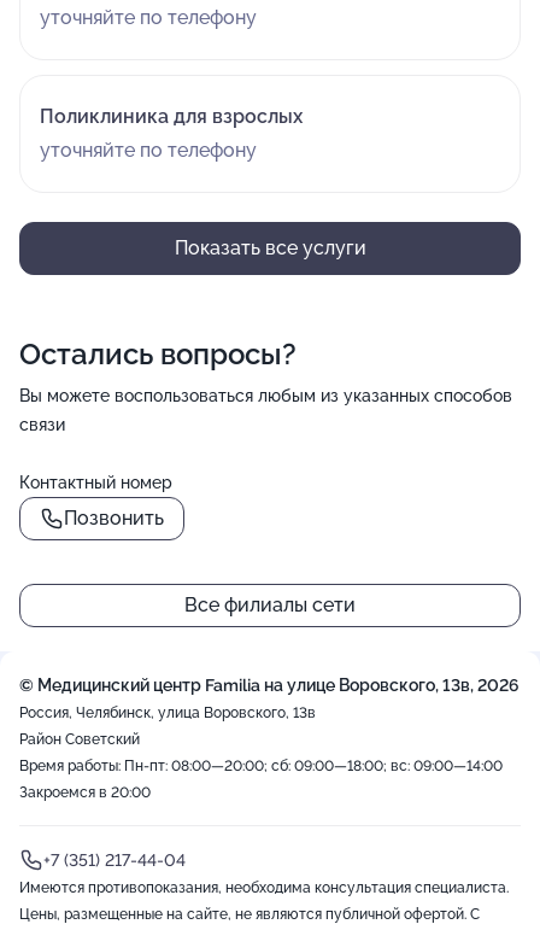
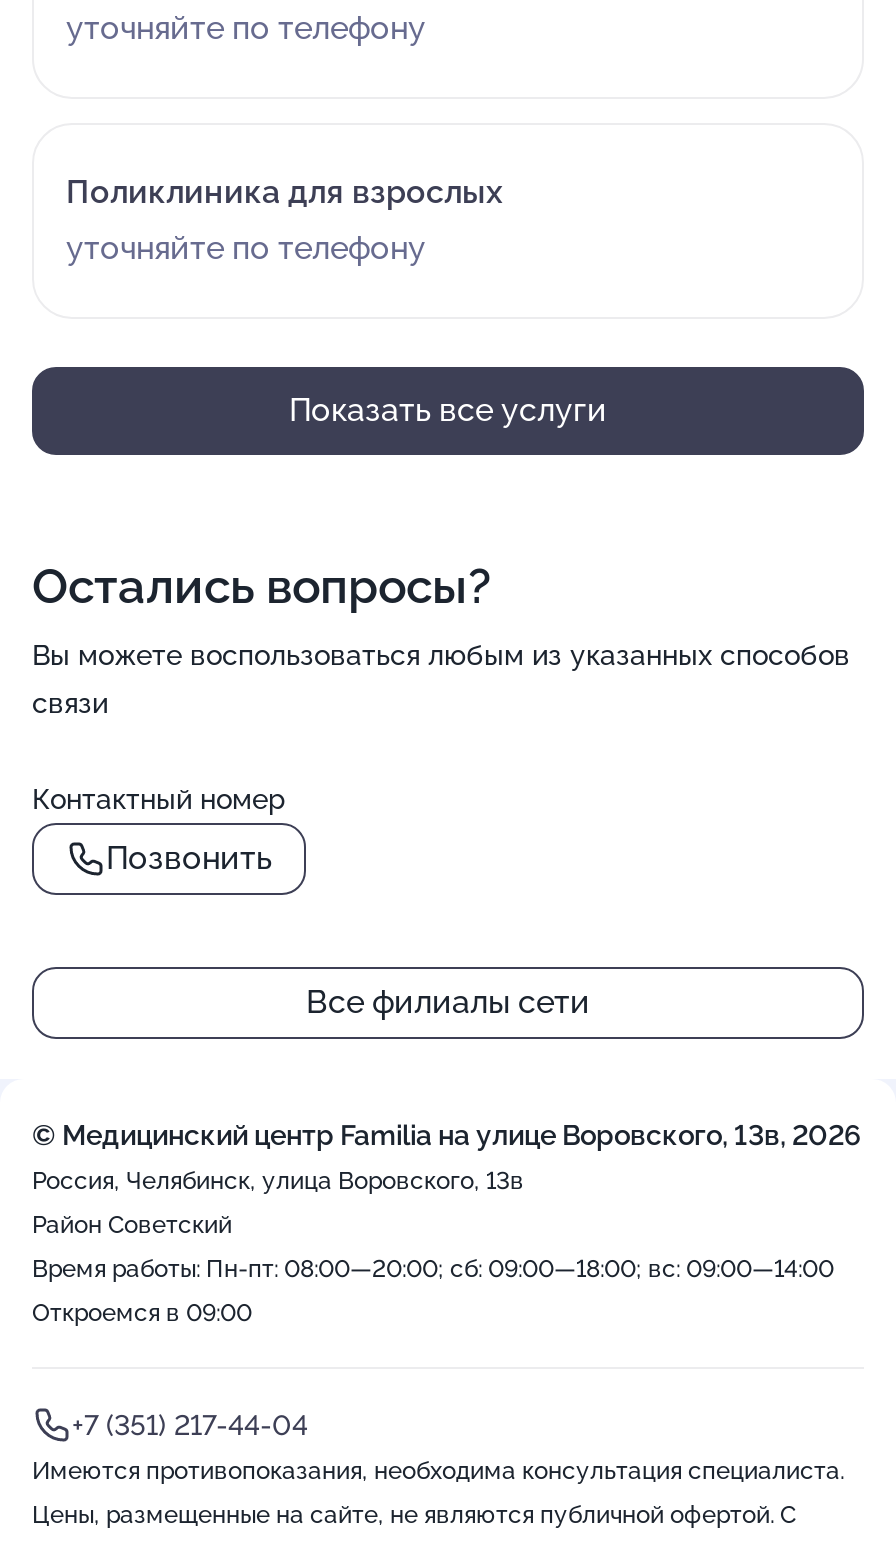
[19,784,151,801] Закроемся в 20:00 -> [32,1299,252,1327] Откроемся в 09:00

